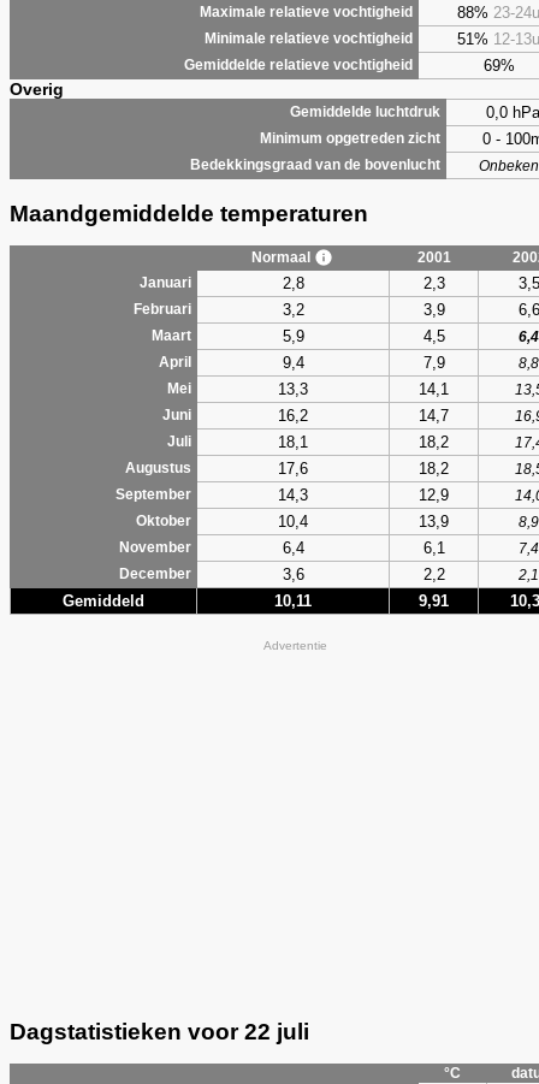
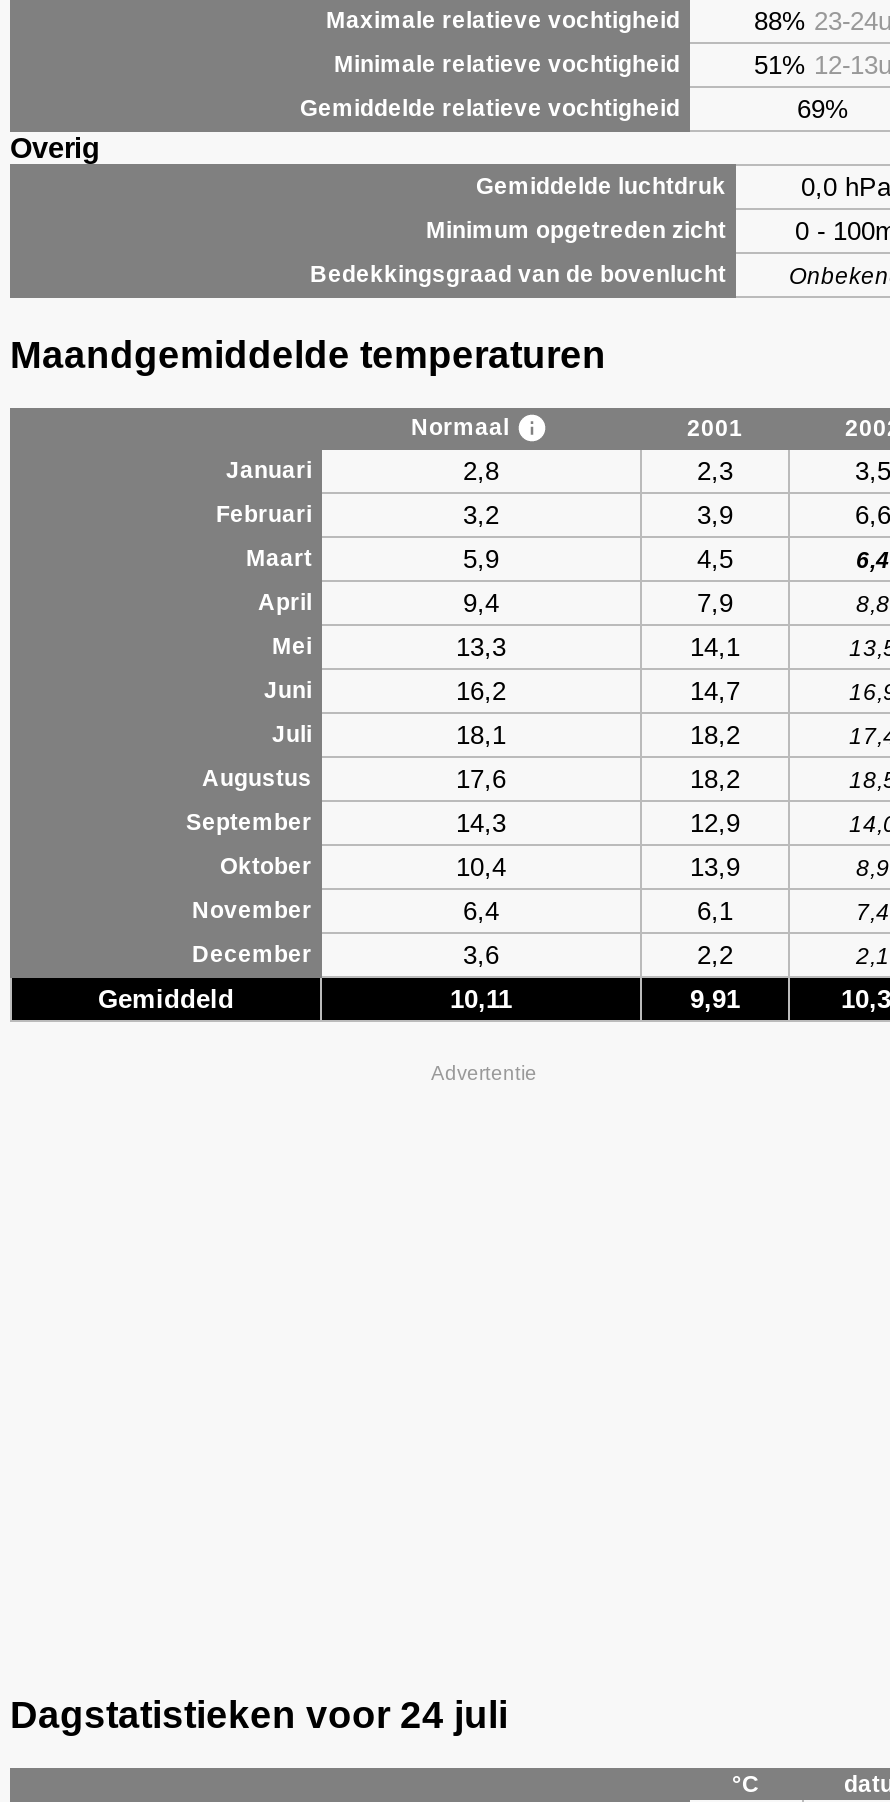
[10,1019,309,1044] Dagstatistieken voor 22 juli -> [10,1693,508,1735] Dagstatistieken voor 24 juli

